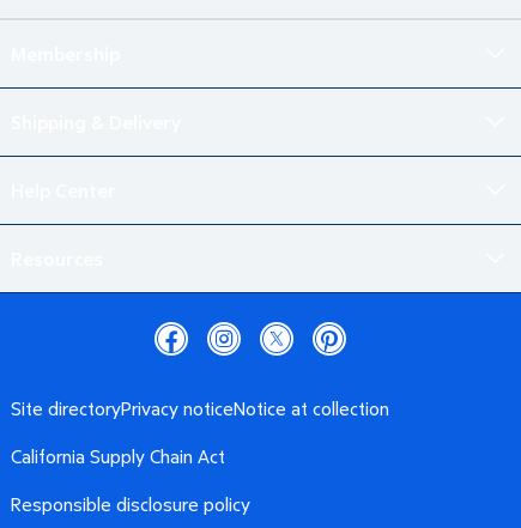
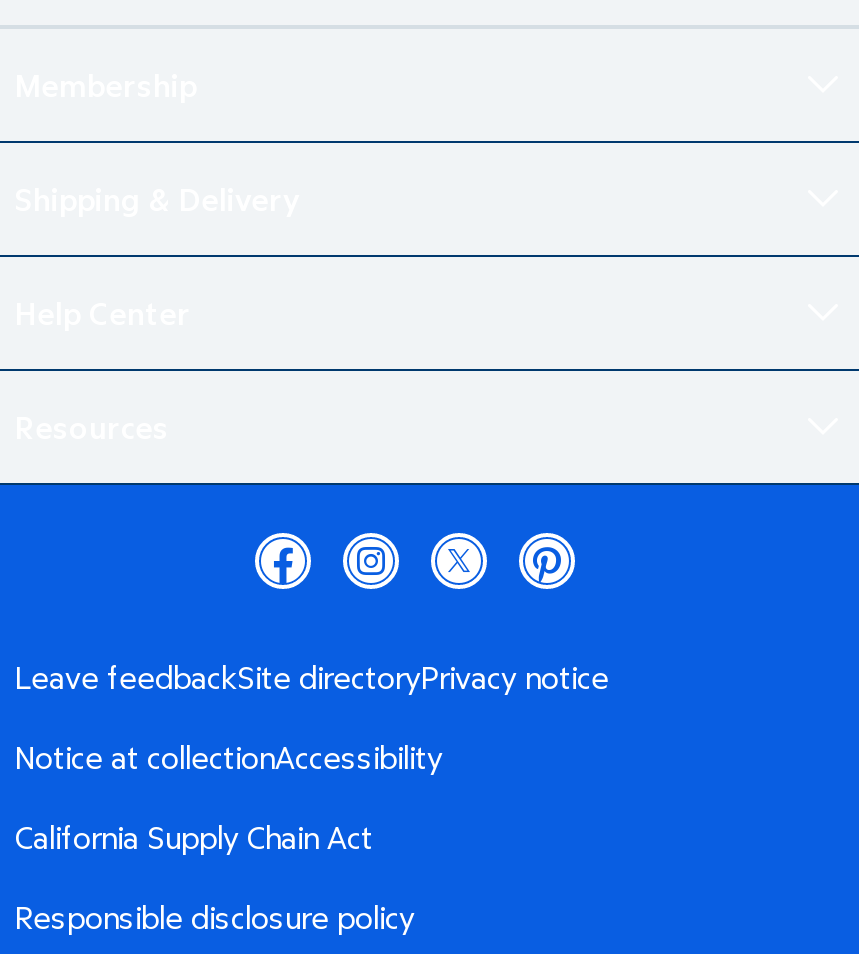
[11,395,389,421] Site directoryPrivacy noticeNotice at collection -> [15,655,609,779] Leave feedbackSite directoryPrivacy notice | Notice at collectionAccessibility

